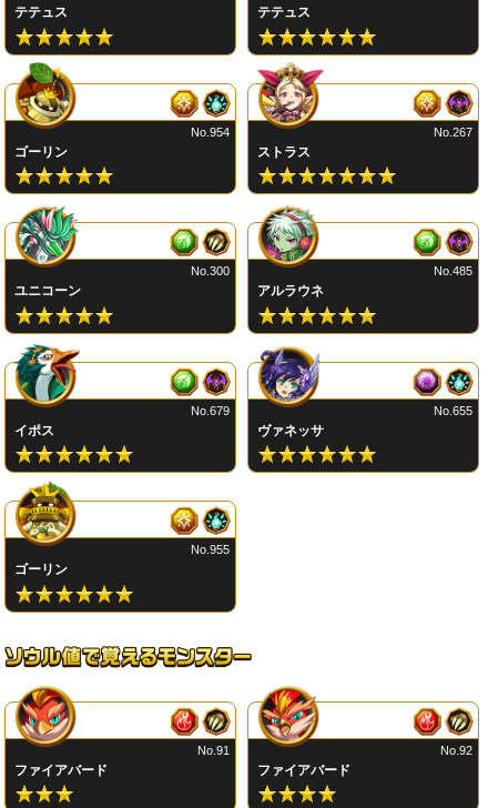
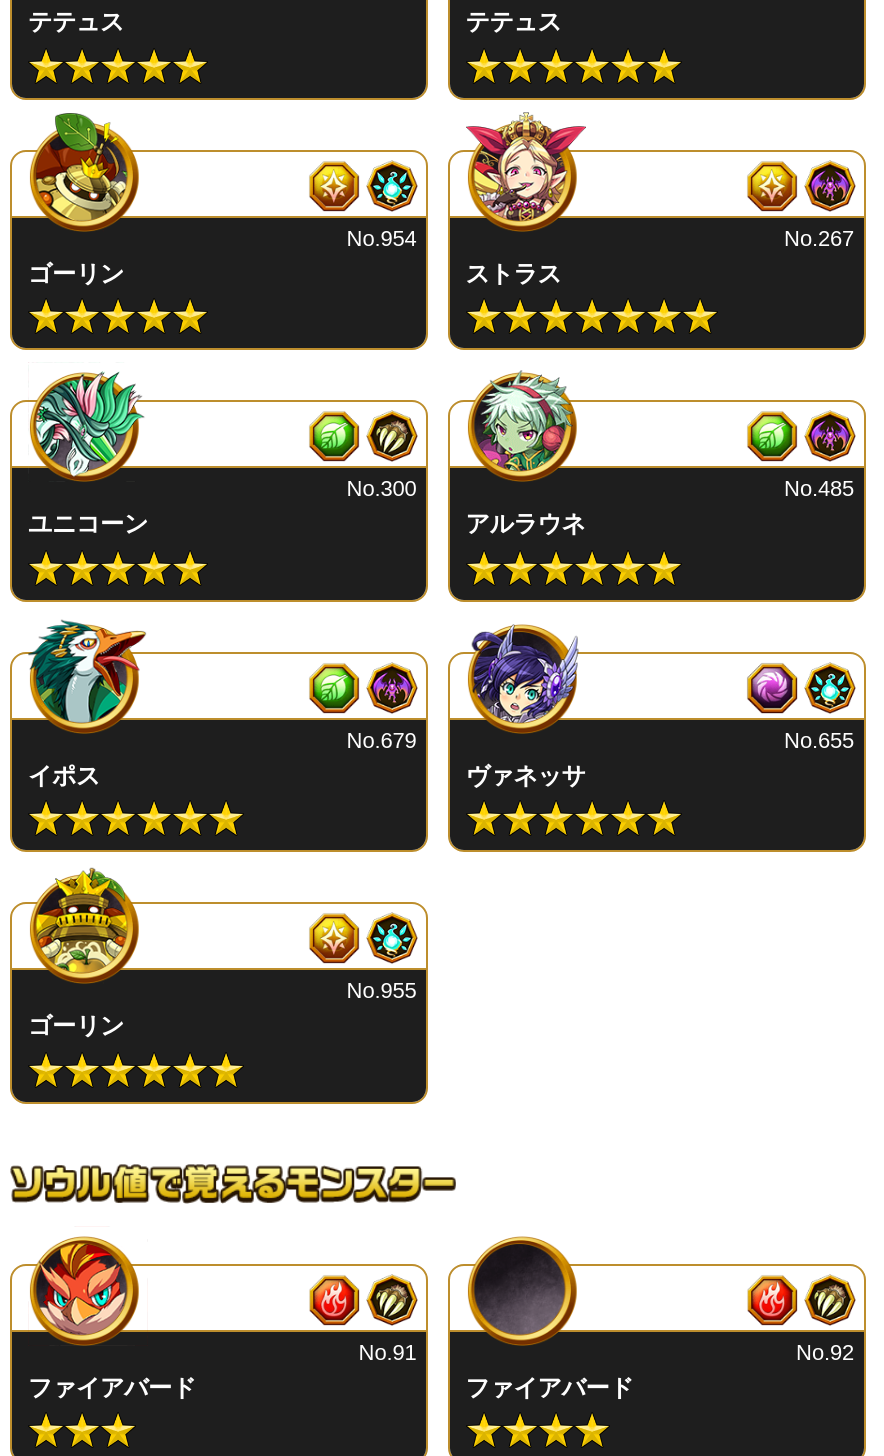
[263,689,316,740] [image] -> [476,1242,570,1334] [image]

